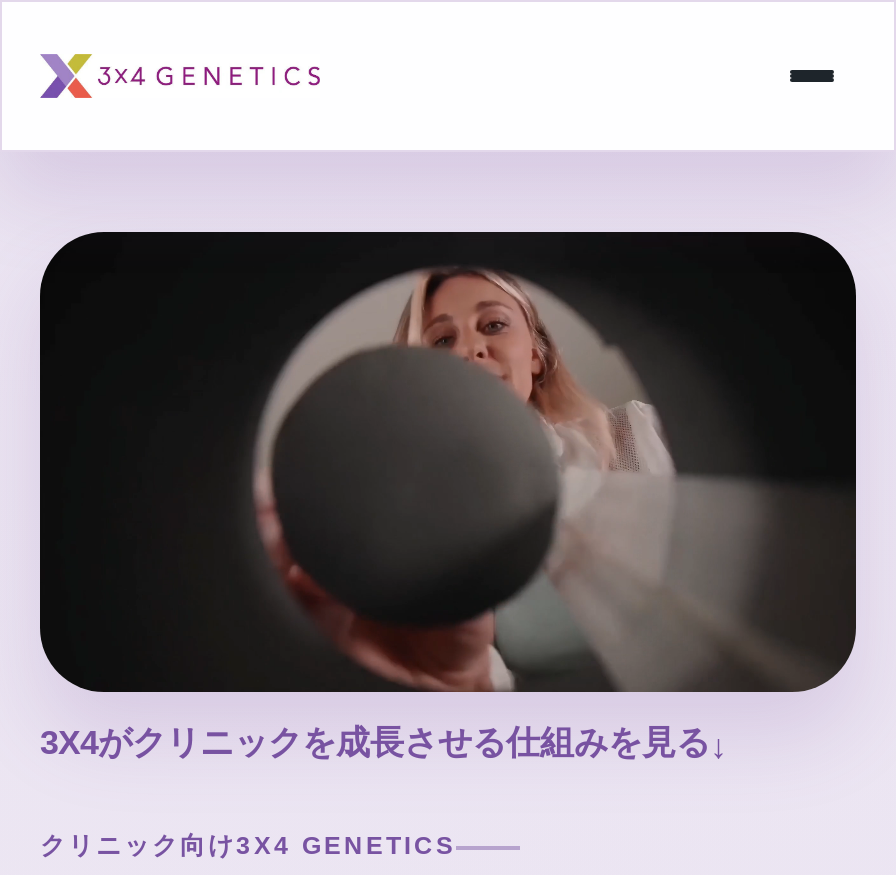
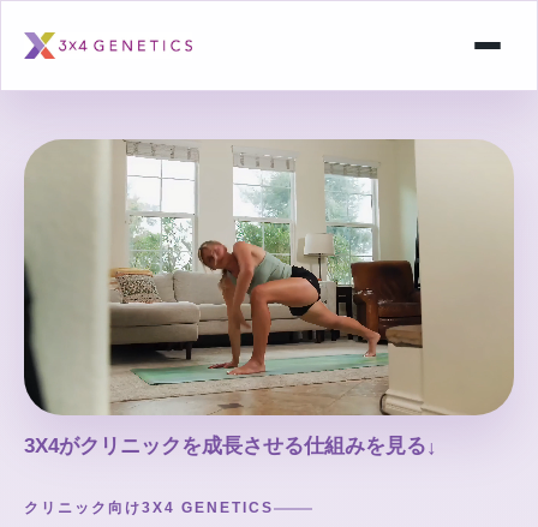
[38,230,858,694] [image] -> [23,139,514,417] [image]

